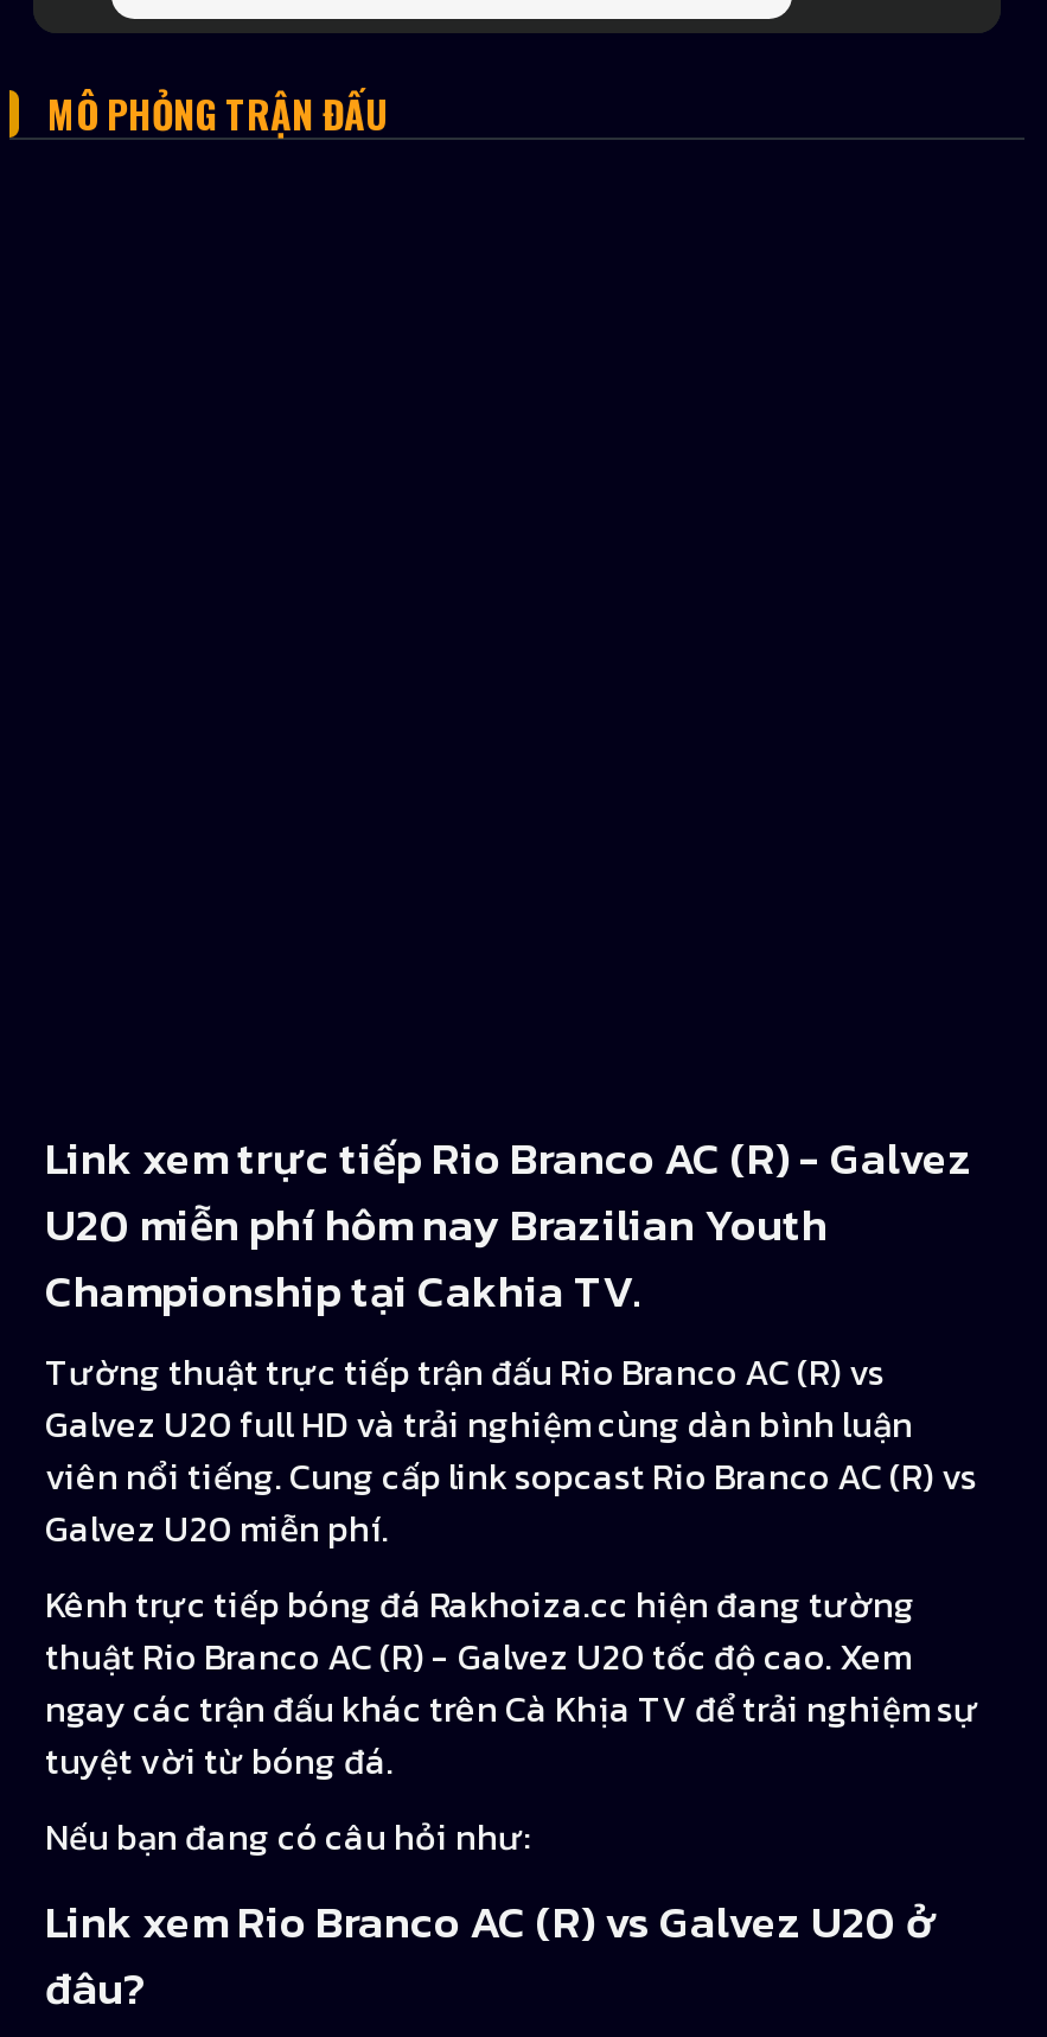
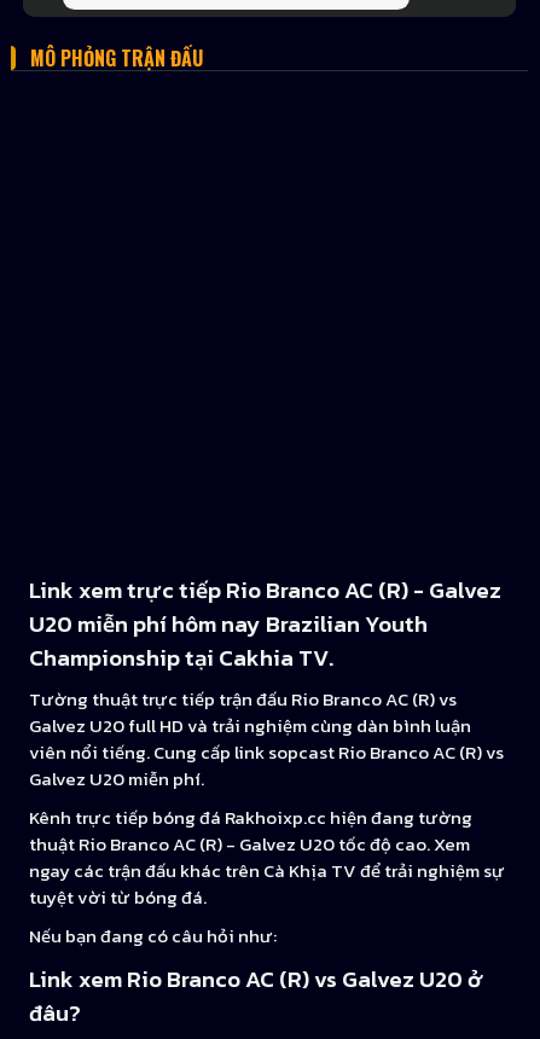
[45,1577,915,1632] Kênh trực tiếp bóng đá Rakhoiza.cc hiện đang tường -> [29,804,472,831] Kênh trực tiếp bóng đá Rakhoixp.cc hiện đang tường

